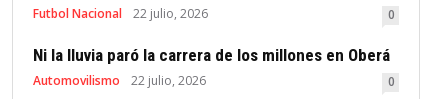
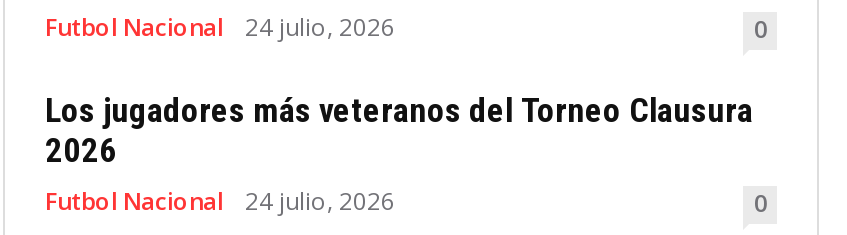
[33,5,208,22] Futbol Nacional 22 julio, 2026 -> [45,9,395,43] Futbol Nacional 24 julio, 2026
[33,45,390,89] Ni la lluvia paró la carrera de los millones en Oberá | Automovilismo | 22 julio, 2026 -> [45,89,753,217] Los jugadores más veteranos del Torneo Clausura | 2026 | Futbol Nacional | 24 julio, 2026

